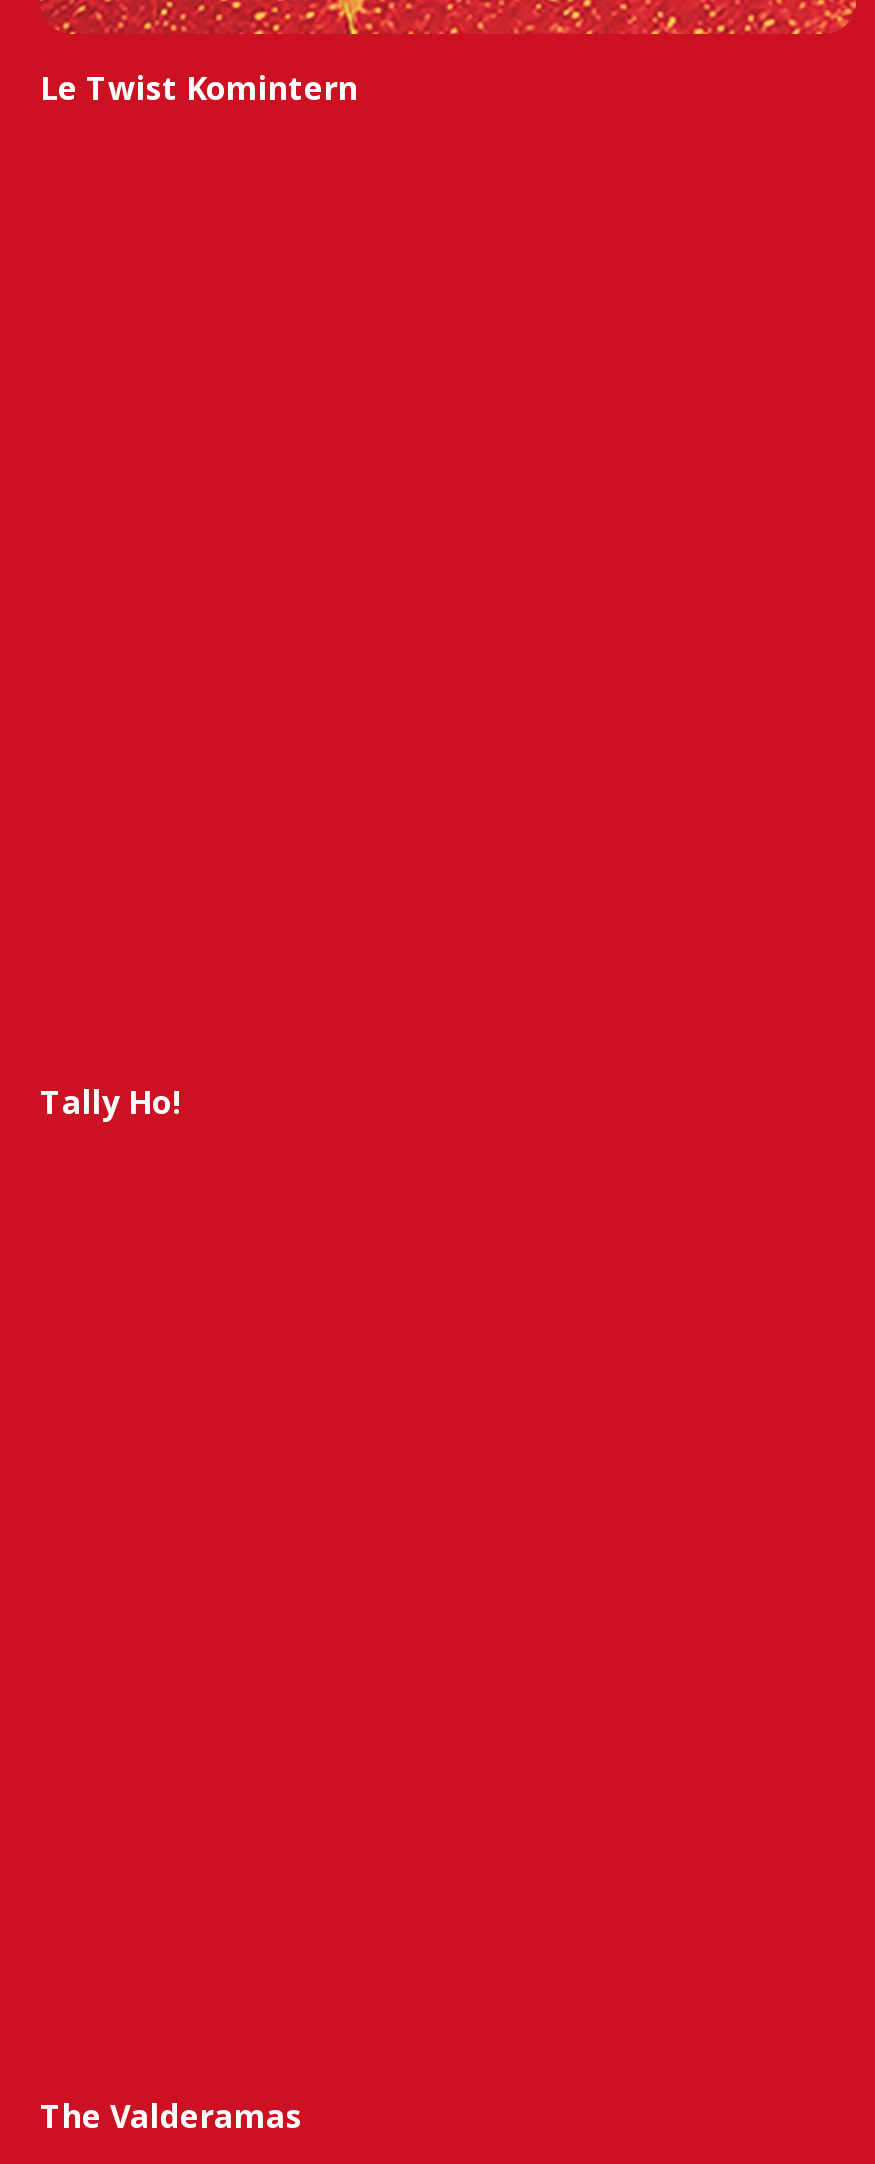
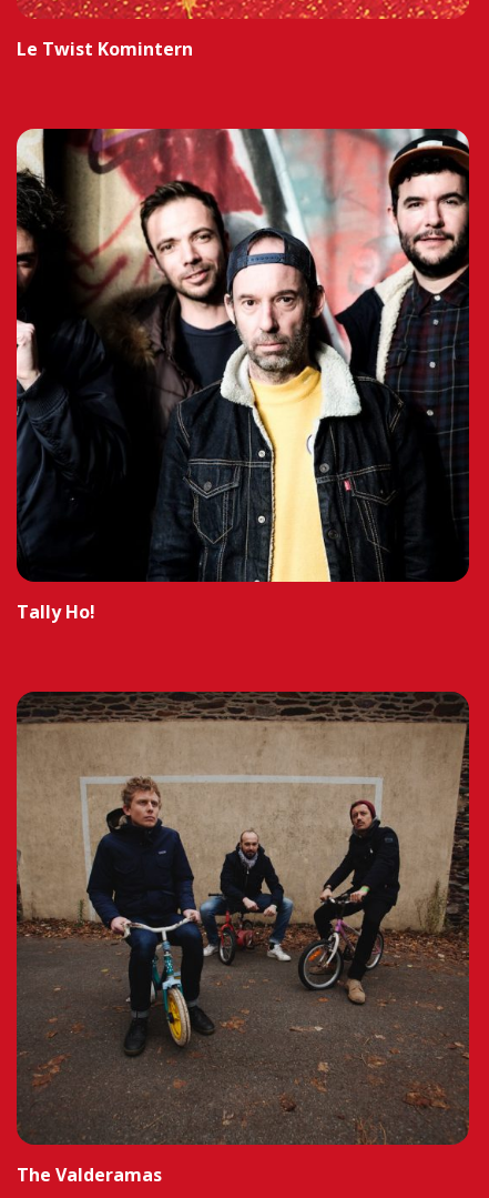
none -> [16,128,470,583] [image]
none -> [16,691,470,1146] [image]

